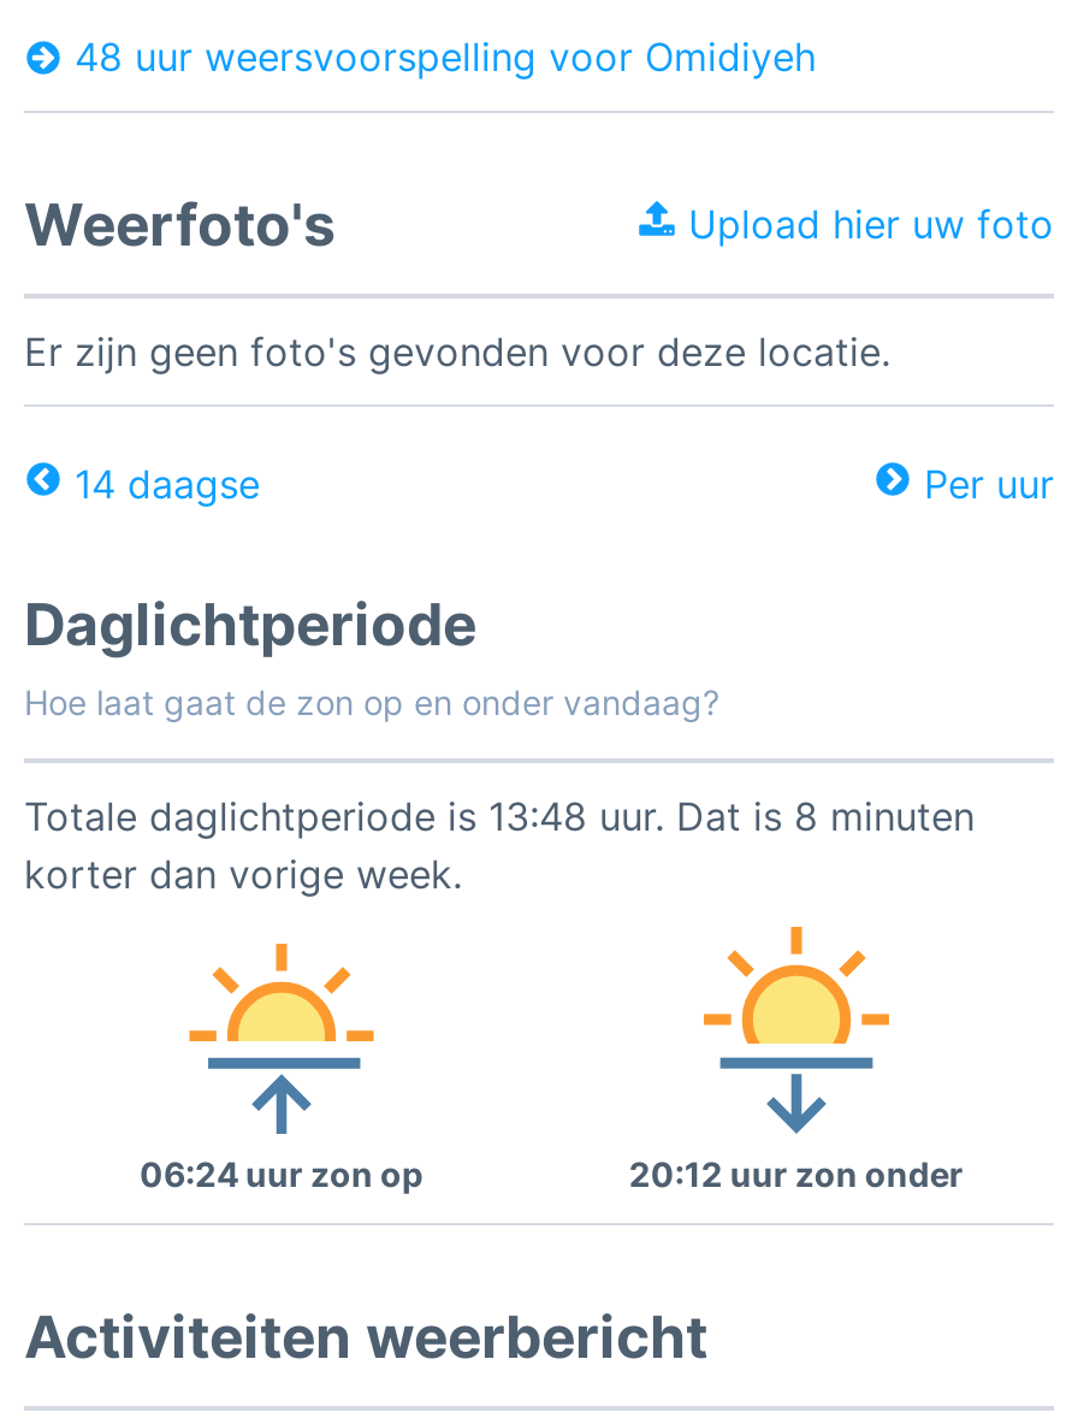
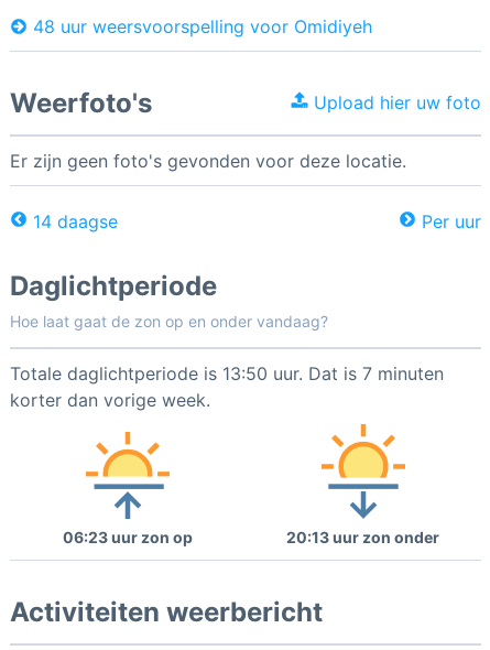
[24,792,975,840] Totale daglichtperiode is 13:48 uur. Dat is 8 minuten -> [10,362,444,384] Totale daglichtperiode is 13:50 uur. Dat is 7 minuten
[140,1153,423,1194] 06:24 uur zon op -> [63,528,193,546] 06:23 uur zon op
[629,1153,963,1194] 20:12 uur zon onder -> [287,528,440,546] 20:13 uur zon onder

